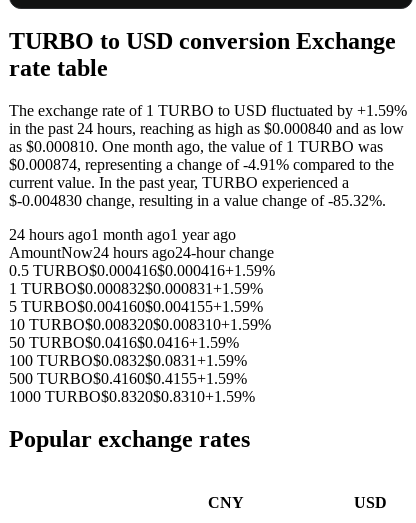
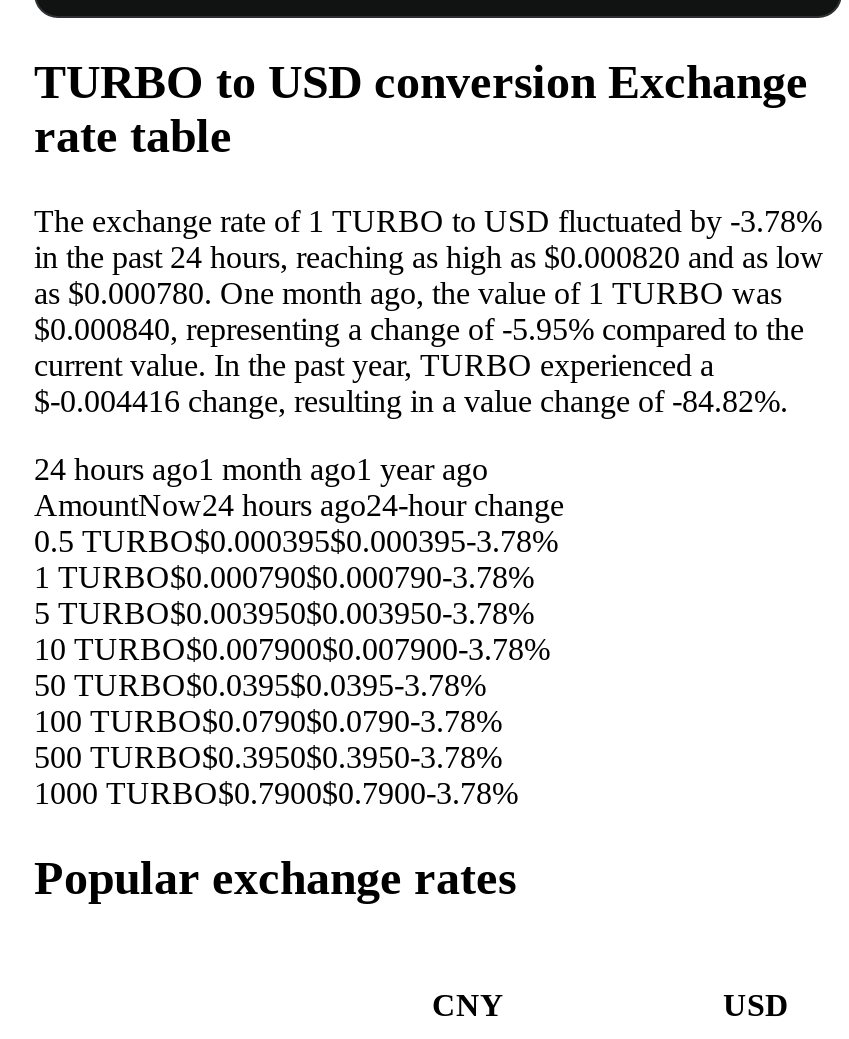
[9,102,407,119] The exchange rate of 1 TURBO to USD fluctuated by +1.59% -> [34,205,822,239] The exchange rate of 1 TURBO to USD fluctuated by -3.78%
[9,120,404,137] in the past 24 hours, reaching as high as $0.000840 and as low -> [34,241,824,275] in the past 24 hours, reaching as high as $0.000820 and as low
[9,138,383,155] as $0.000810. One month ago, the value of 1 TURBO was -> [34,277,782,311] as $0.000780. One month ago, the value of 1 TURBO was
[9,156,394,173] $0.000874, representing a change of -4.91% compared to the -> [34,313,804,347] $0.000840, representing a change of -5.95% compared to the
[9,192,386,209] $-0.004830 change, resulting in a value change of -85.32%. -> [34,385,788,419] $-0.004416 change, resulting in a value change of -84.82%.
[9,262,275,279] 0.5 TURBO$0.000416$0.000416+1.59% -> [34,525,558,559] 0.5 TURBO$0.000395$0.000395-3.78%
[9,280,263,297] 1 TURBO$0.000832$0.000831+1.59% -> [34,561,534,595] 1 TURBO$0.000790$0.000790-3.78%
[9,298,263,315] 5 TURBO$0.004160$0.004155+1.59% -> [34,597,534,631] 5 TURBO$0.003950$0.003950-3.78%
[9,316,271,333] 10 TURBO$0.008320$0.008310+1.59% -> [34,633,550,667] 10 TURBO$0.007900$0.007900-3.78%
[9,334,239,351] 50 TURBO$0.0416$0.0416+1.59% -> [34,669,486,703] 50 TURBO$0.0395$0.0395-3.78%
[9,352,247,369] 100 TURBO$0.0832$0.0831+1.59% -> [34,705,502,739] 100 TURBO$0.0790$0.0790-3.78%
[9,370,247,387] 500 TURBO$0.4160$0.4155+1.59% -> [34,741,502,775] 500 TURBO$0.3950$0.3950-3.78%
[9,388,255,405] 1000 TURBO$0.8320$0.8310+1.59% -> [34,777,518,811] 1000 TURBO$0.7900$0.7900-3.78%

